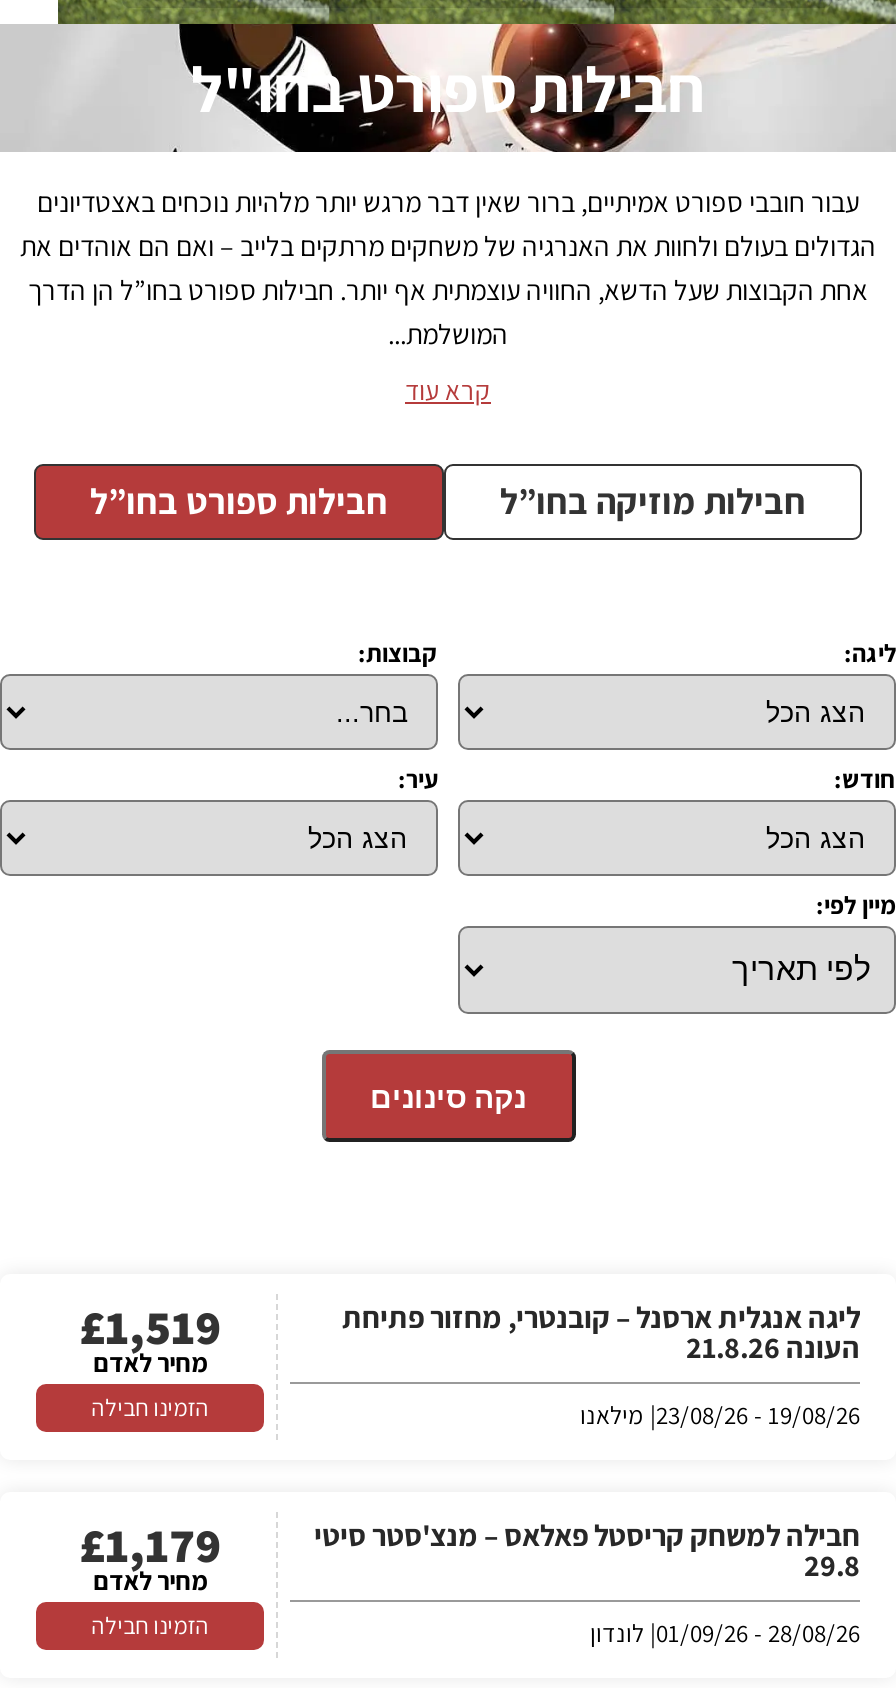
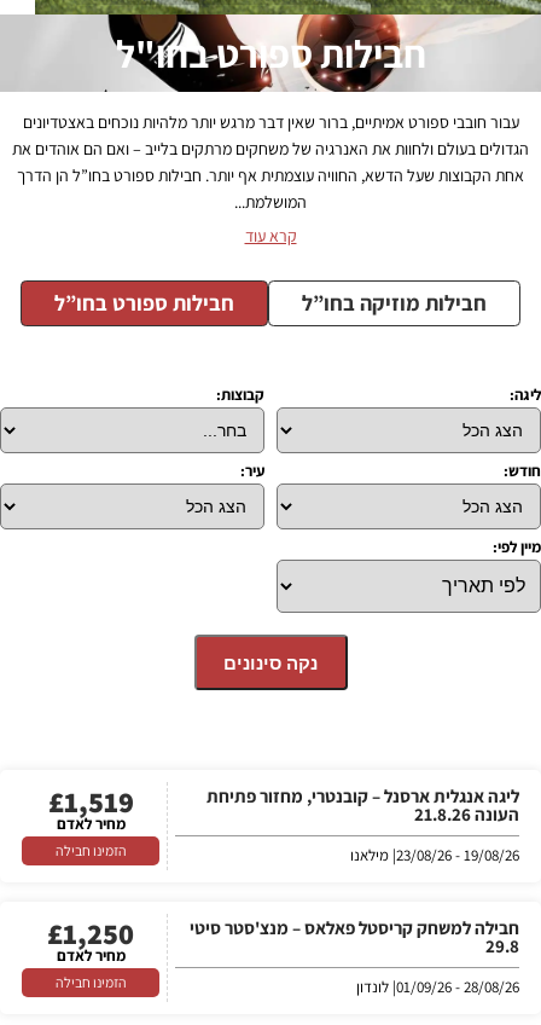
[79,1512,221,1576] £1,179 -> [47,914,134,952] £1,250

